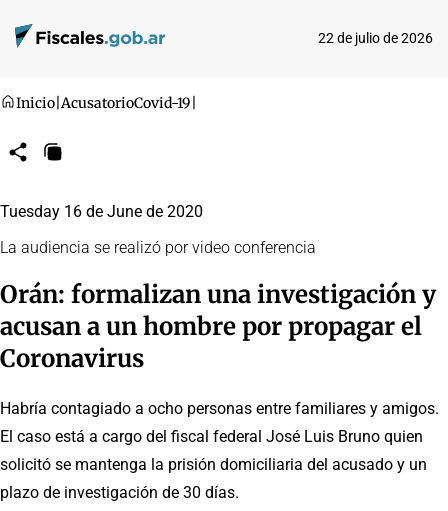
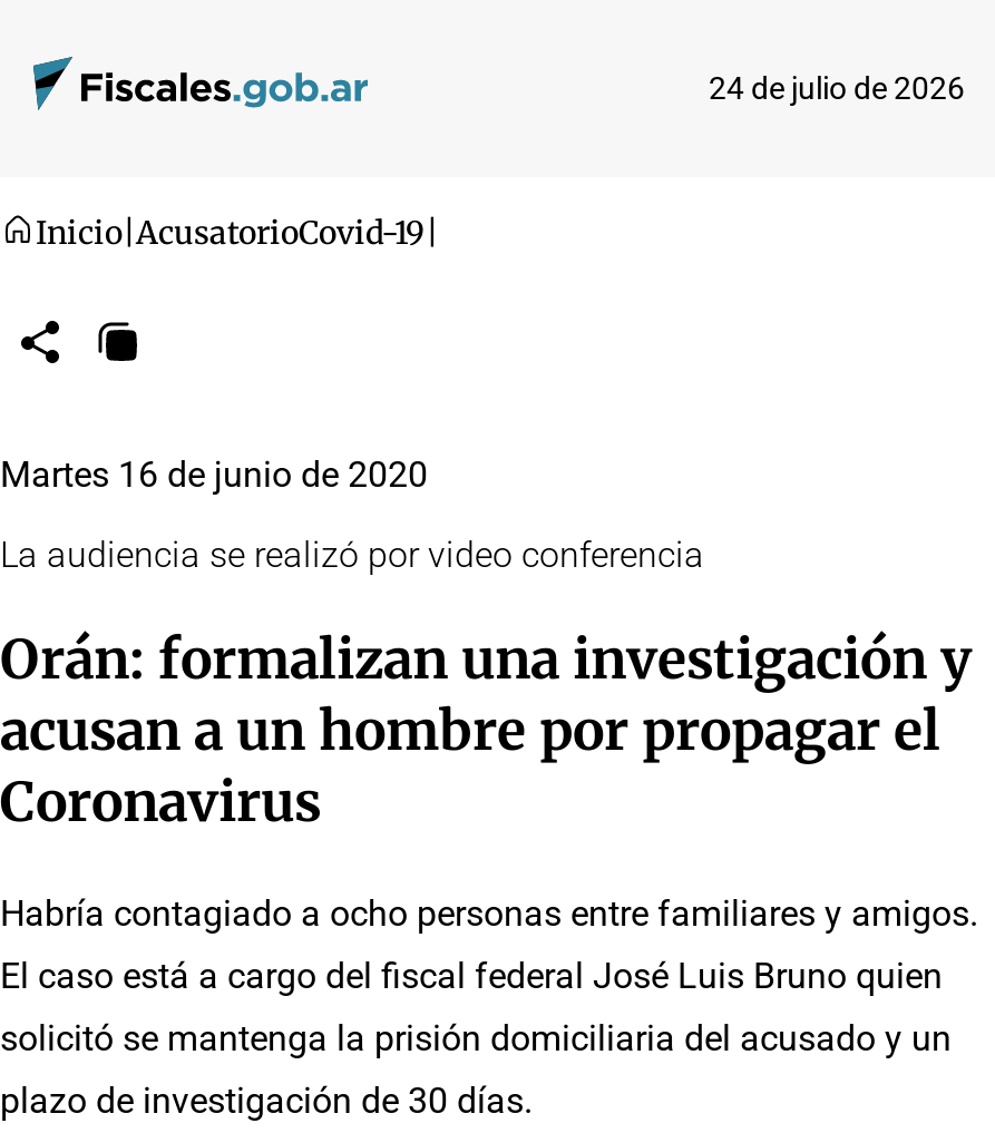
[318,30,433,46] 22 de julio de 2026 -> [709,70,965,106] 24 de julio de 2026
[0,202,203,221] Tuesday 16 de June de 2020 -> [0,453,428,496] Martes 16 de junio de 2020

